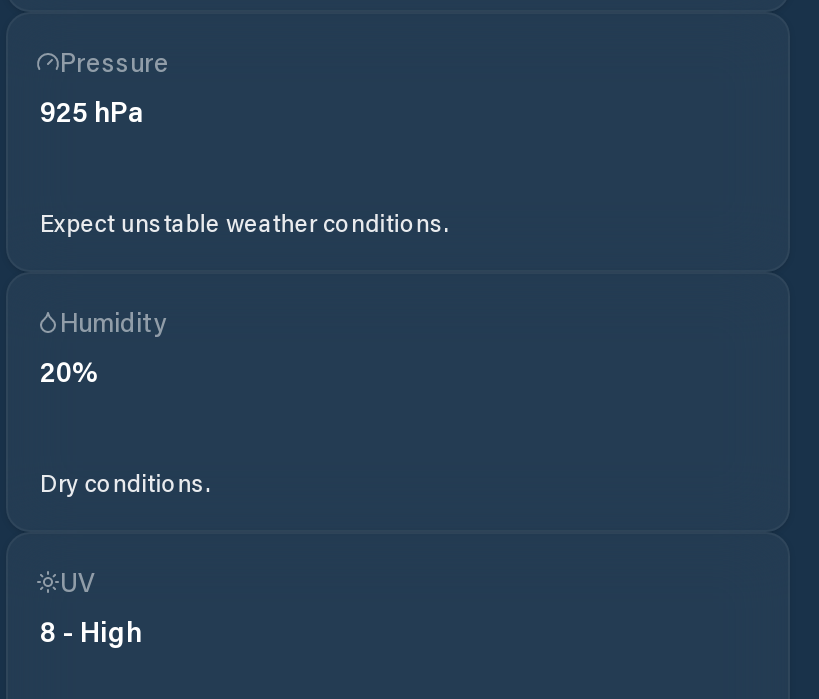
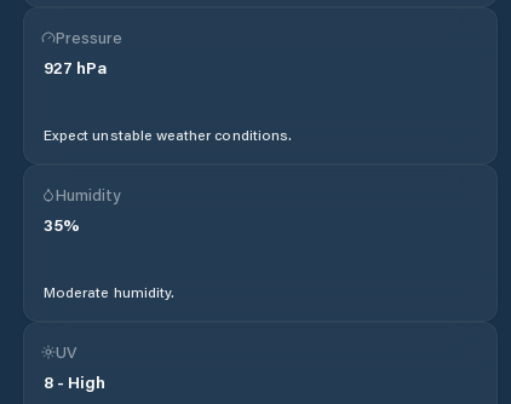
[40,92,144,130] 925 hPa -> [44,56,107,79] 927 hPa
[40,352,100,390] 20% -> [44,213,80,236] 35%
[40,466,212,498] Dry conditions. -> [44,282,174,301] Moderate humidity.

